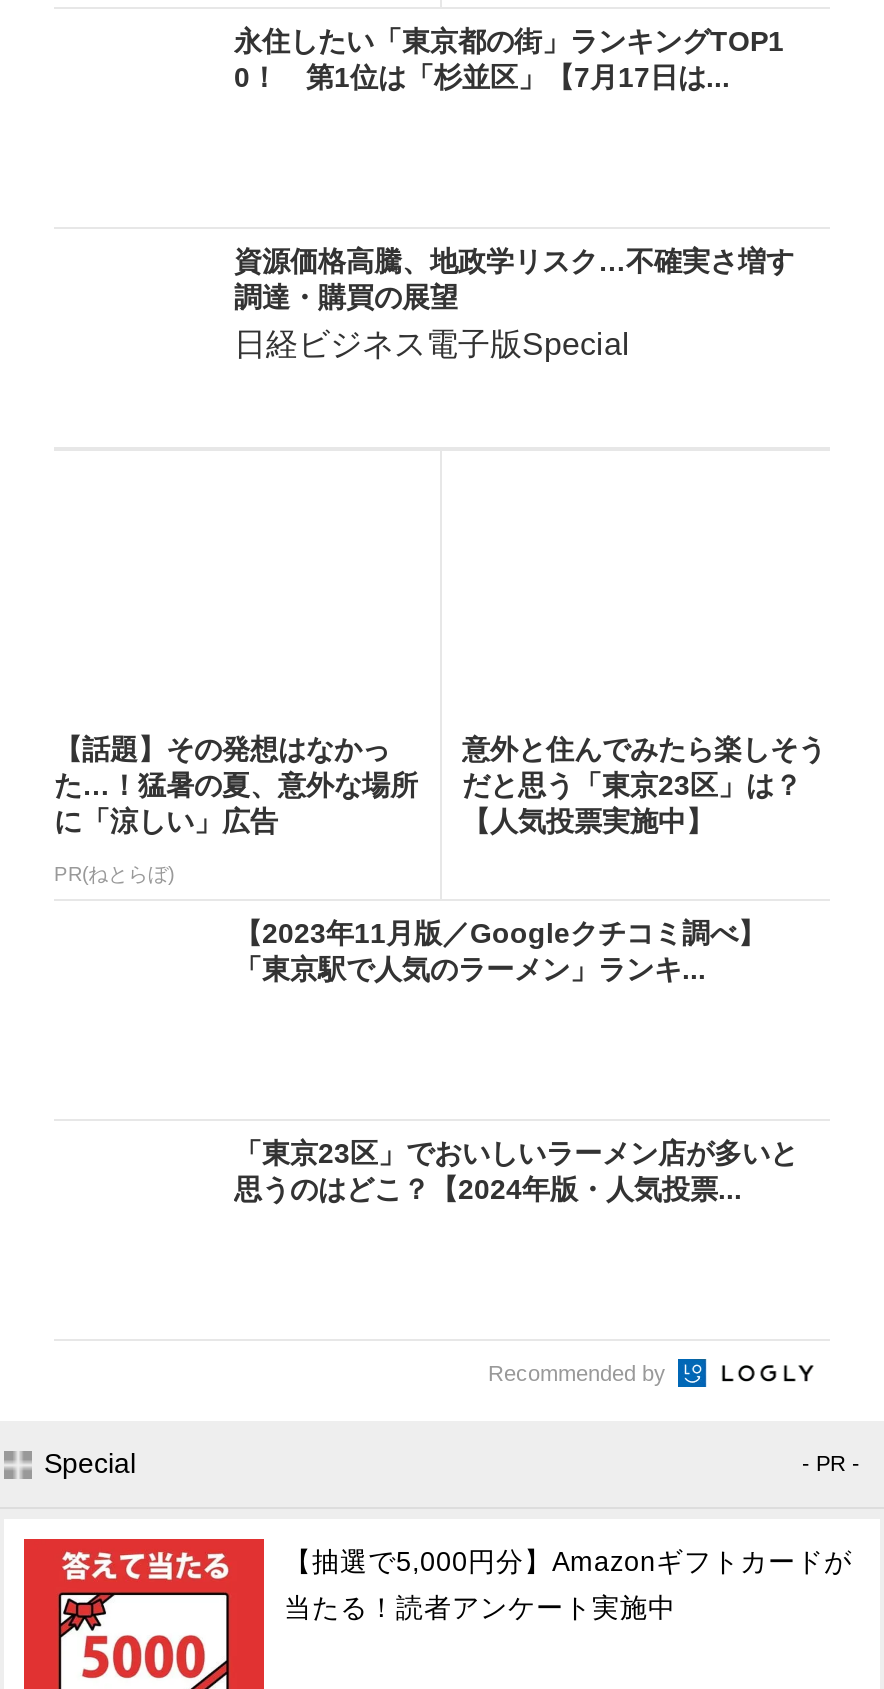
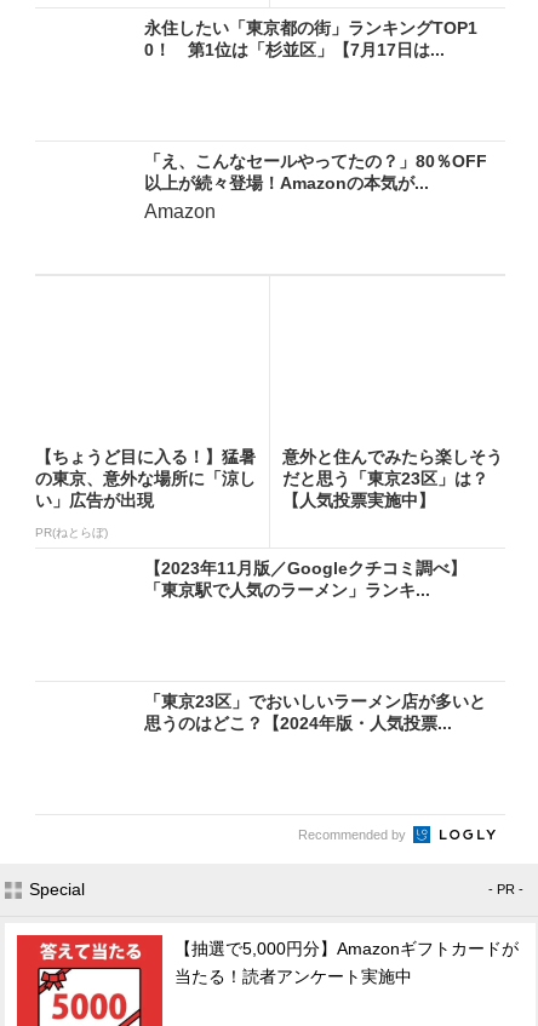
[234,245,794,361] 資源価格高騰、地政学リスク…不確実さ増す | 調達・購買の展望 | 日経ビジネス電子版Special -> [144,151,487,222] 「え、こんなセールやってたの？」80％OFF | 以上が続々登場！Amazonの本気が... | Amazon
[54,733,418,837] 【話題】その発想はなかっ | た…！猛暑の夏、意外な場所 | に「涼しい」広告 -> [35,447,256,510] 【ちょうど目に入る！】猛暑 | の東京、意外な場所に「涼し | い」広告が出現

